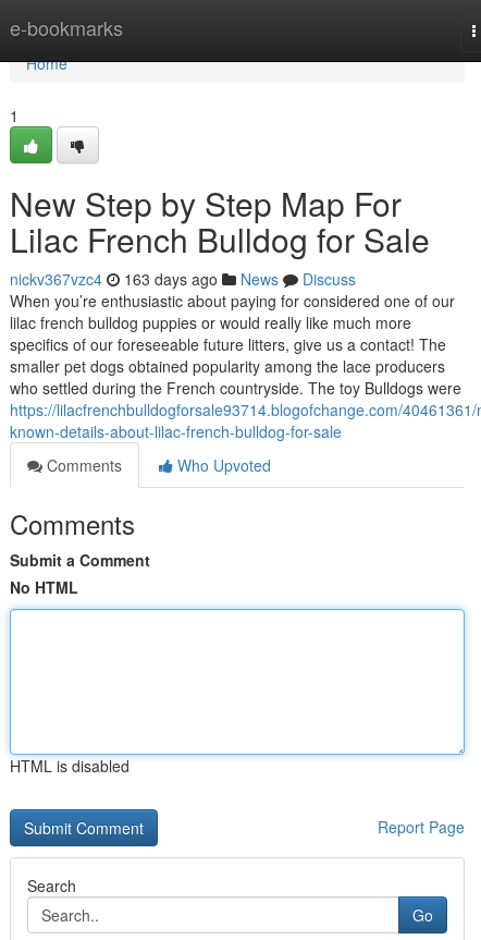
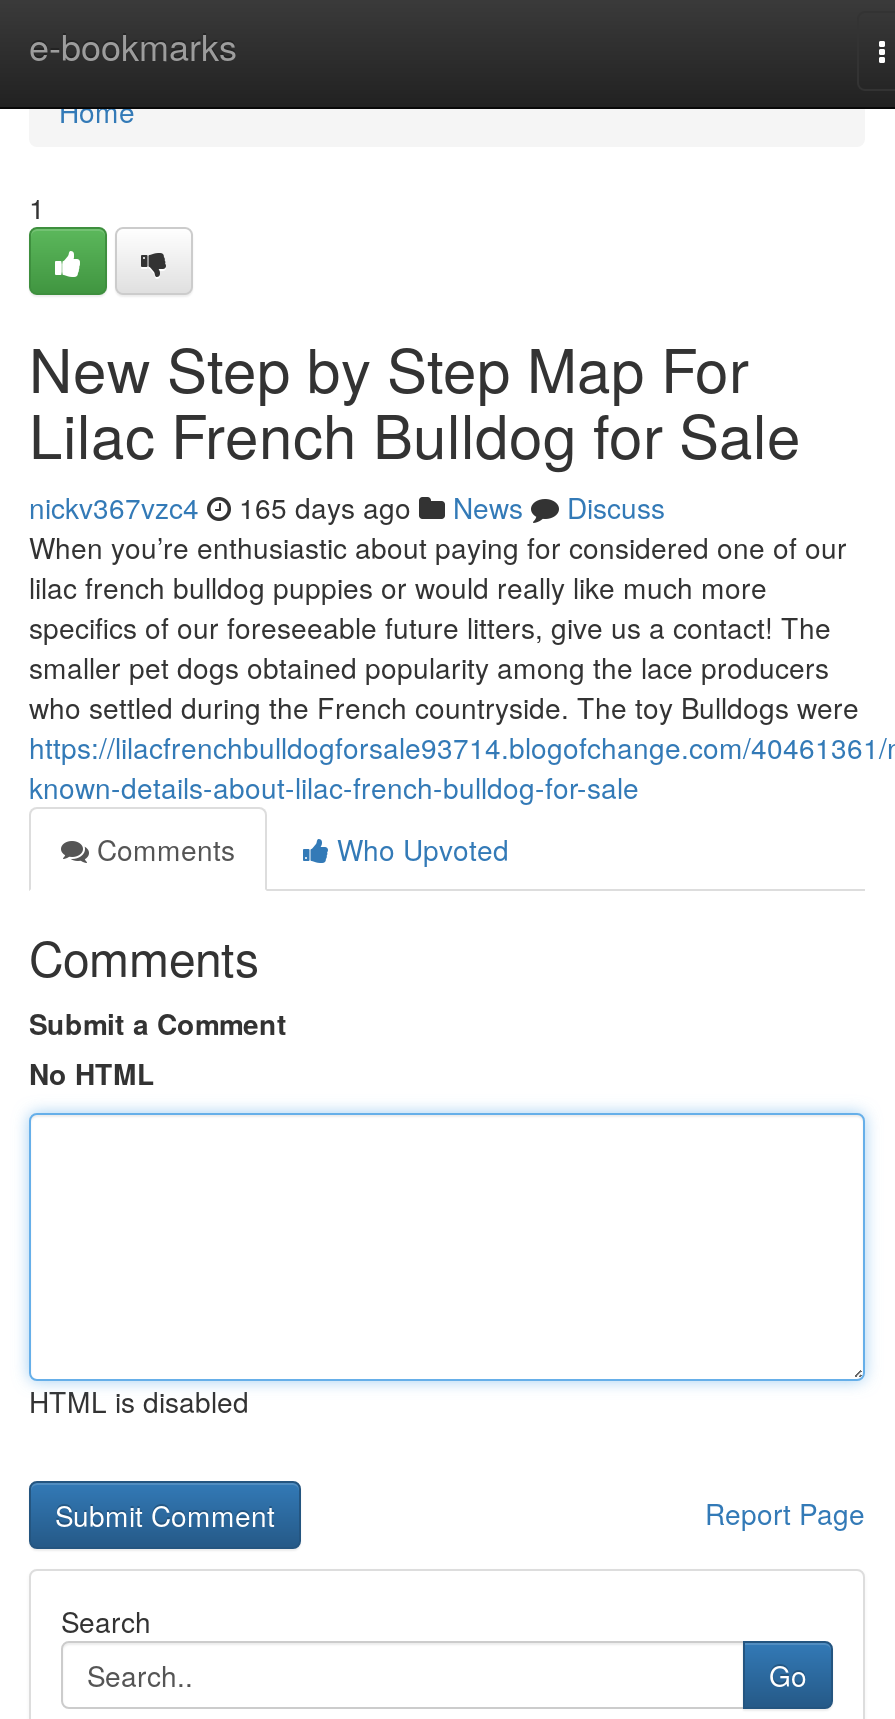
[10,268,356,290] nickv367vzc4 163 days ago News Discuss -> [29,487,665,527] nickv367vzc4 165 days ago News Discuss

